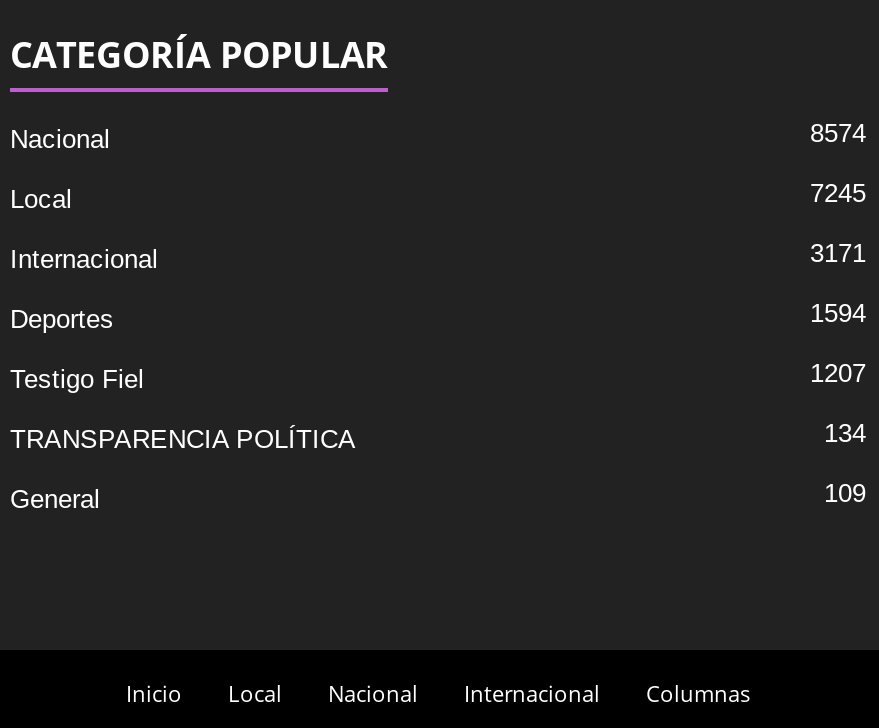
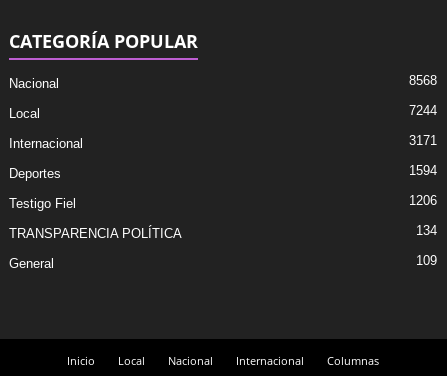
[810,117,866,147] 8574 -> [409,73,437,88] 8568
[810,177,866,207] 7245 -> [409,103,437,118] 7244
[810,357,866,387] 1207 -> [409,193,437,208] 1206

